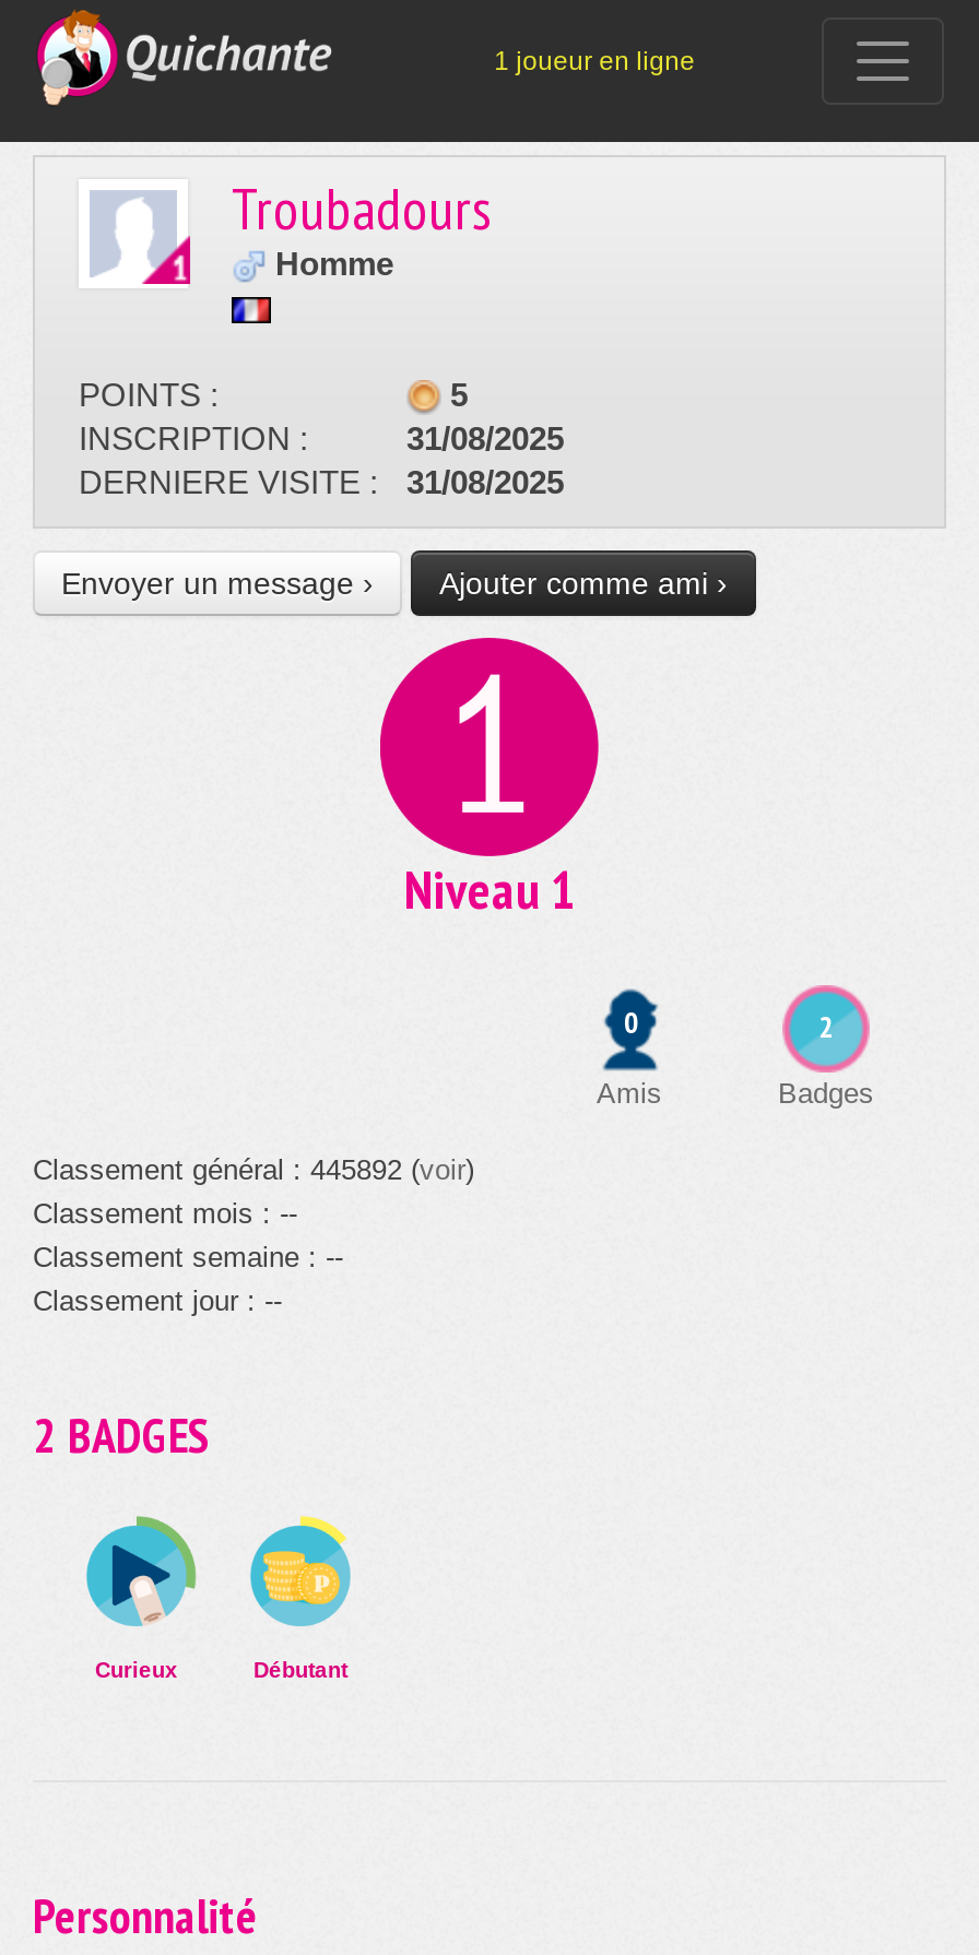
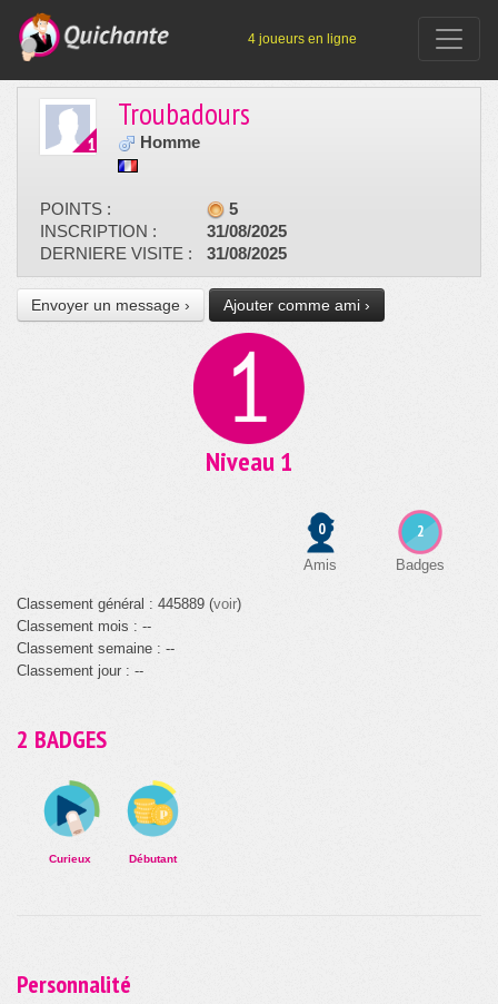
[494,46,695,76] 1 joueur en ligne -> [248,31,357,47] 4 joueurs en ligne
[33,1154,474,1187] Classement général : 445892 (voir) -> [17,596,241,613] Classement général : 445889 (voir)

